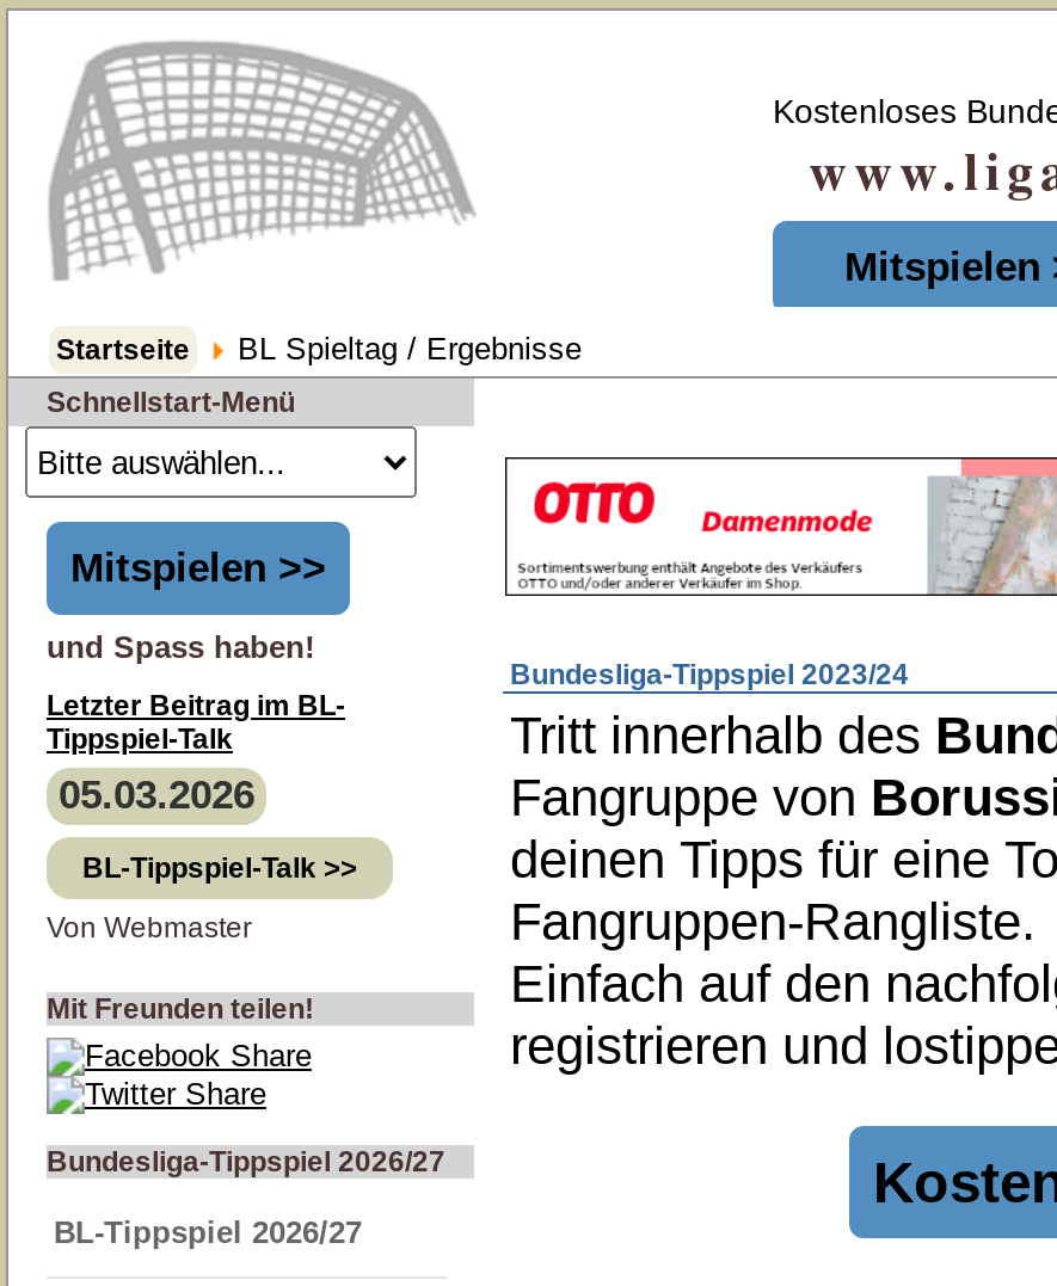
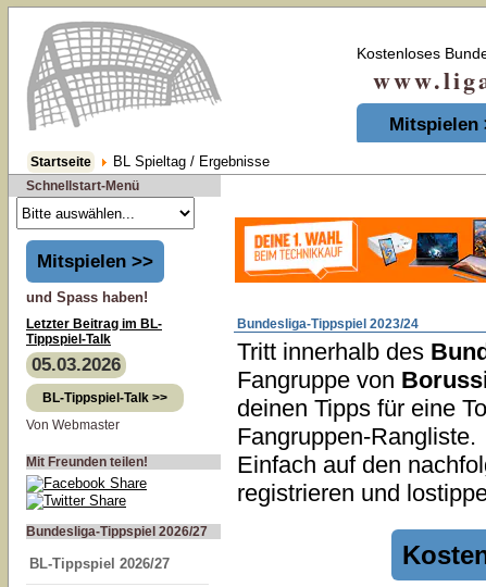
[503,455,1050,598] [image] -> [234,211,483,284] [image]

